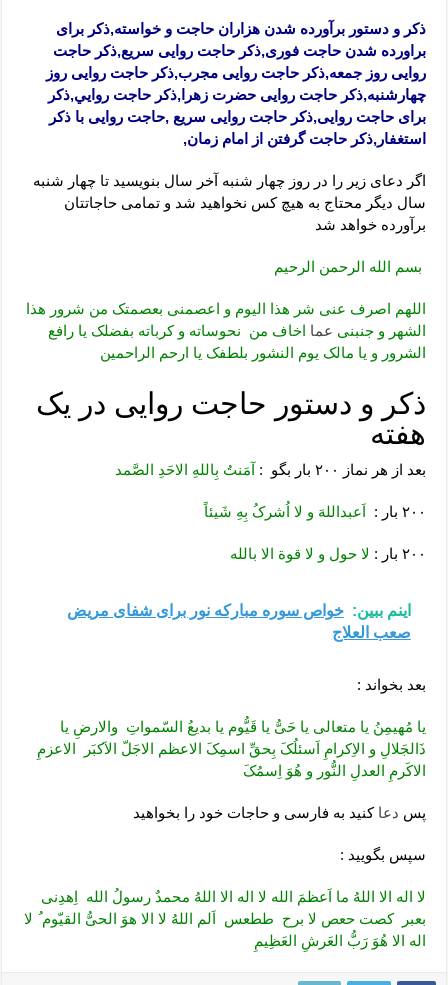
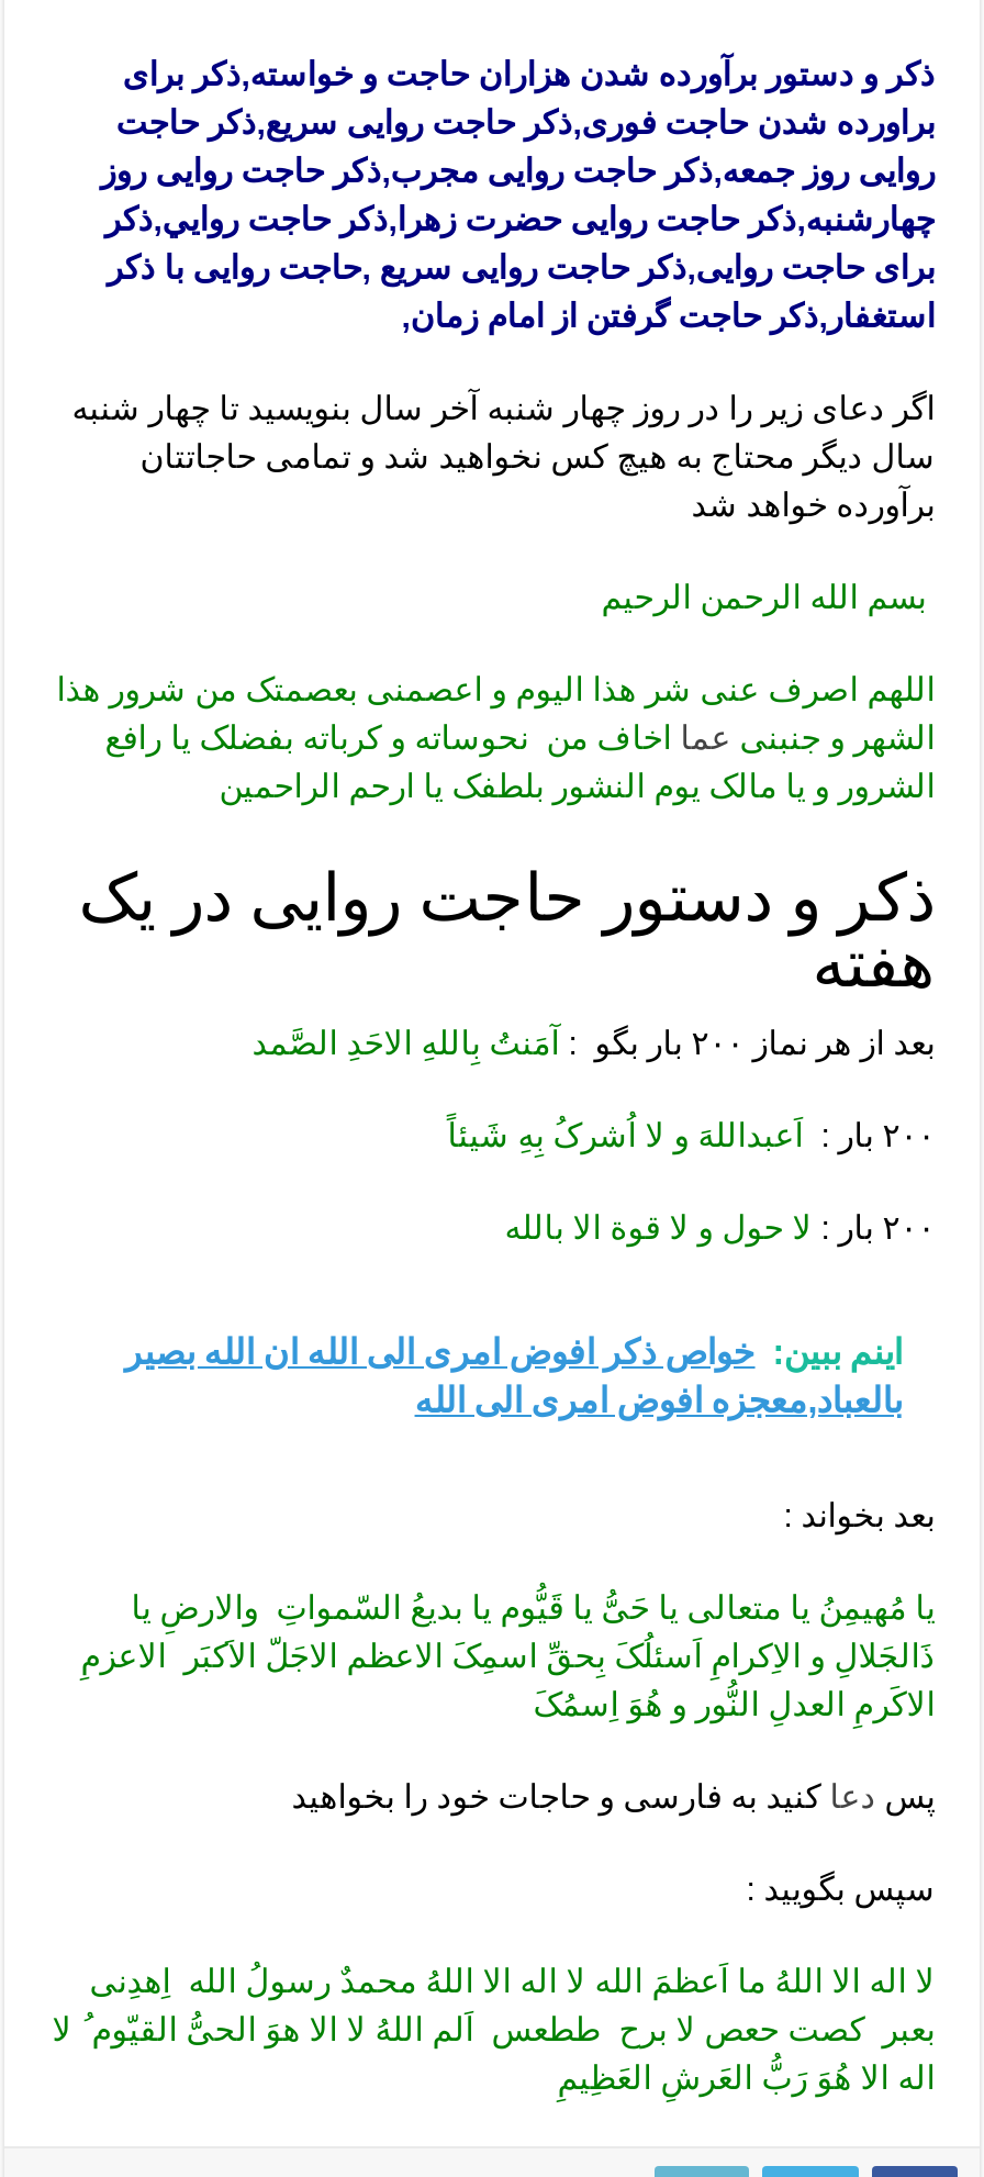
[67,601,411,640] اینم ببین: خواص سوره مبارکه نور برای شفای مریض | صعب العلاج -> [125,1332,902,1418] اینم ببین: خواص ذکر افوض امری الی الله ان الله بصیر | بالعباد,معجزه افوض امری الی الله

